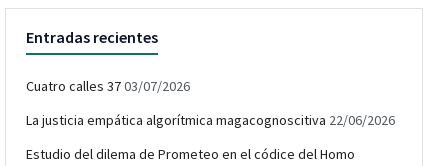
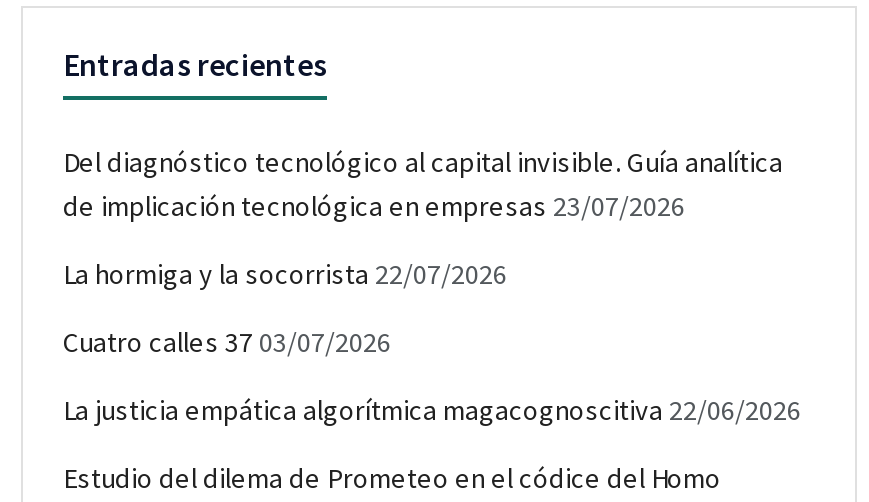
none -> [63,144,783,292] Del diagnóstico tecnológico al capital invisible. Guía analítica | de implicación tecnológica en empresas 23/07/2026 | La hormiga y la socorrista 22/07/2026

